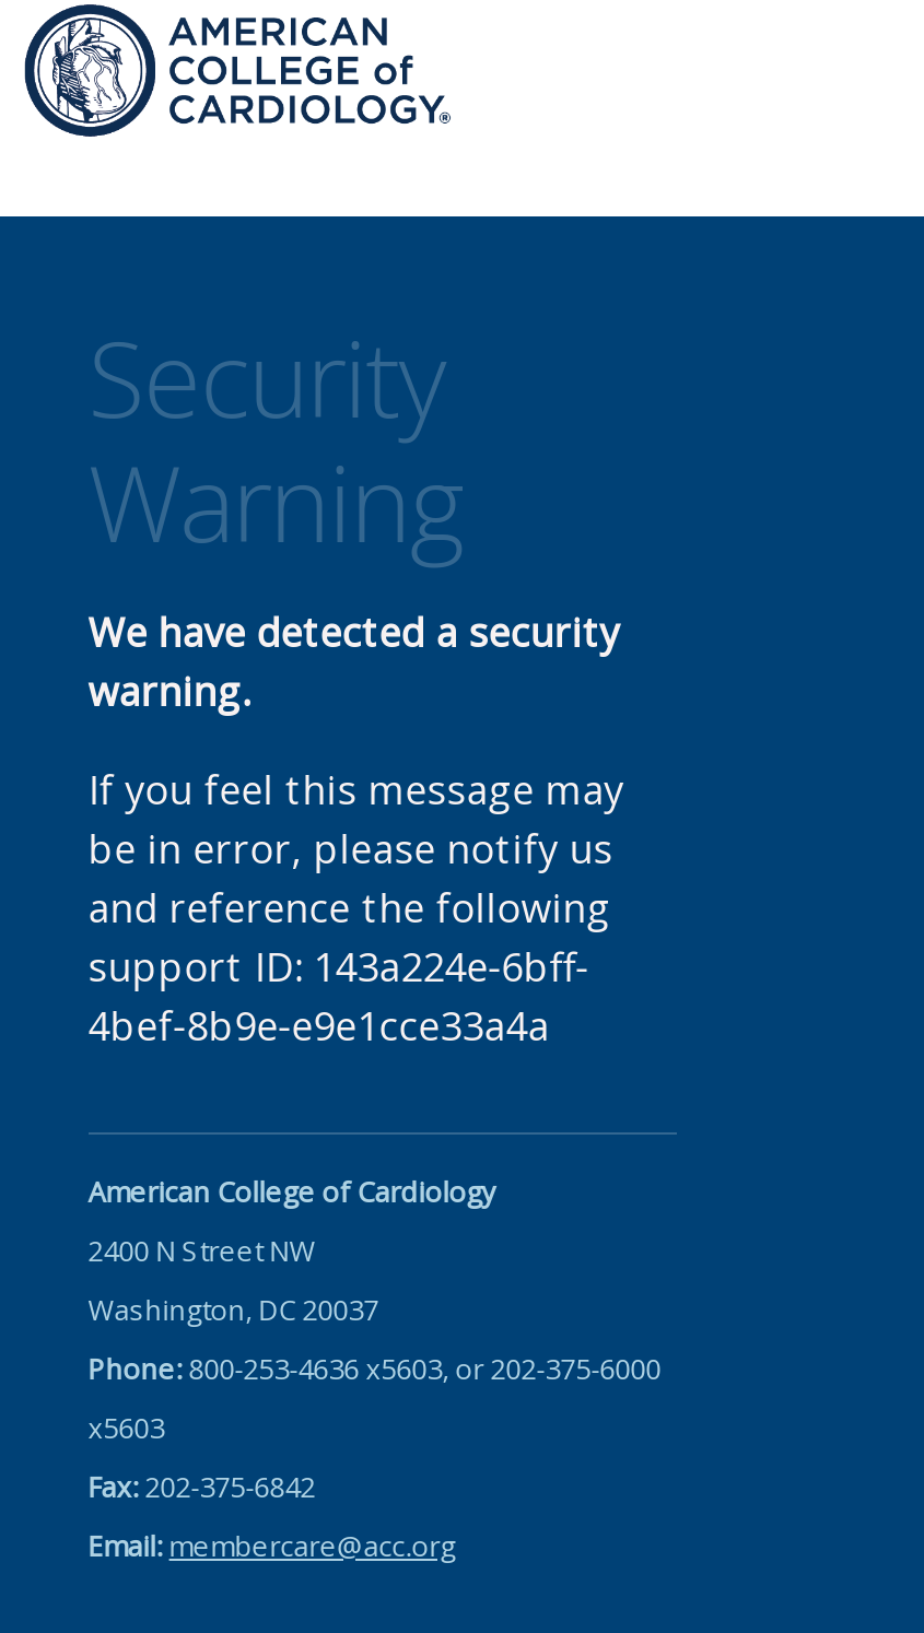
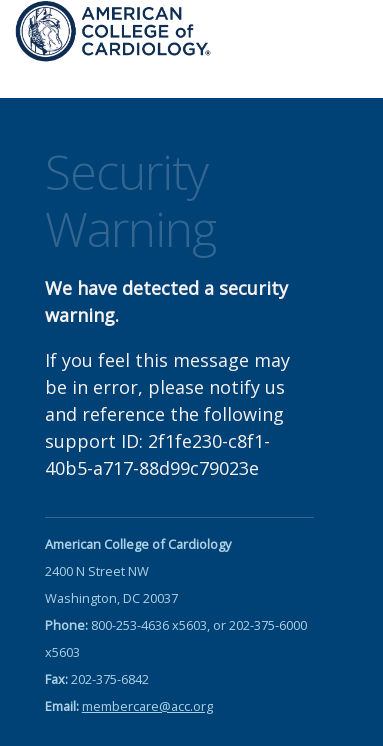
[88,940,589,1052] support ID: 143a224e-6bff- | 4bef-8b9e-e9e1cce33a4a -> [45,429,270,480] support ID: 2f1fe230-c8f1- | 40b5-a717-88d99c79023e

